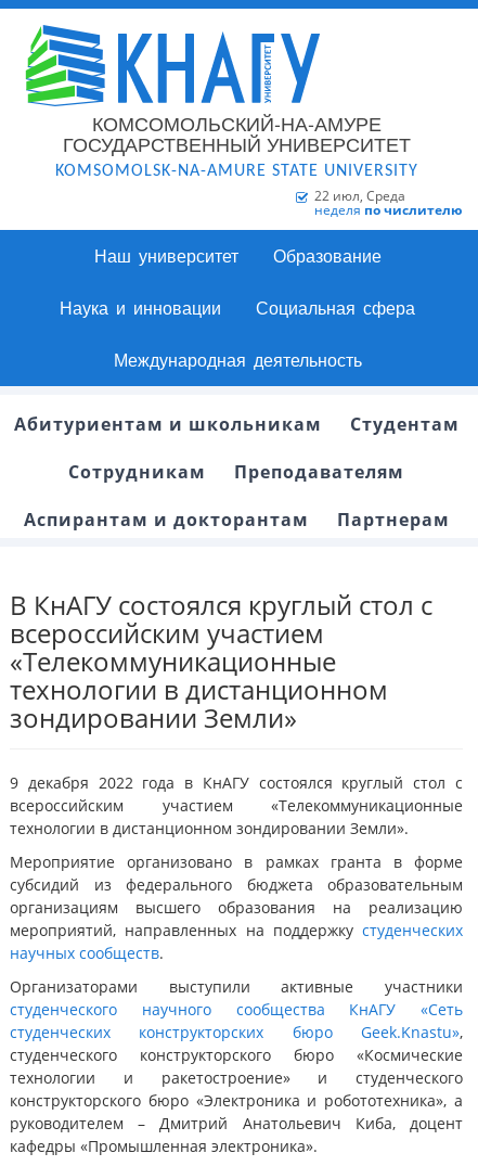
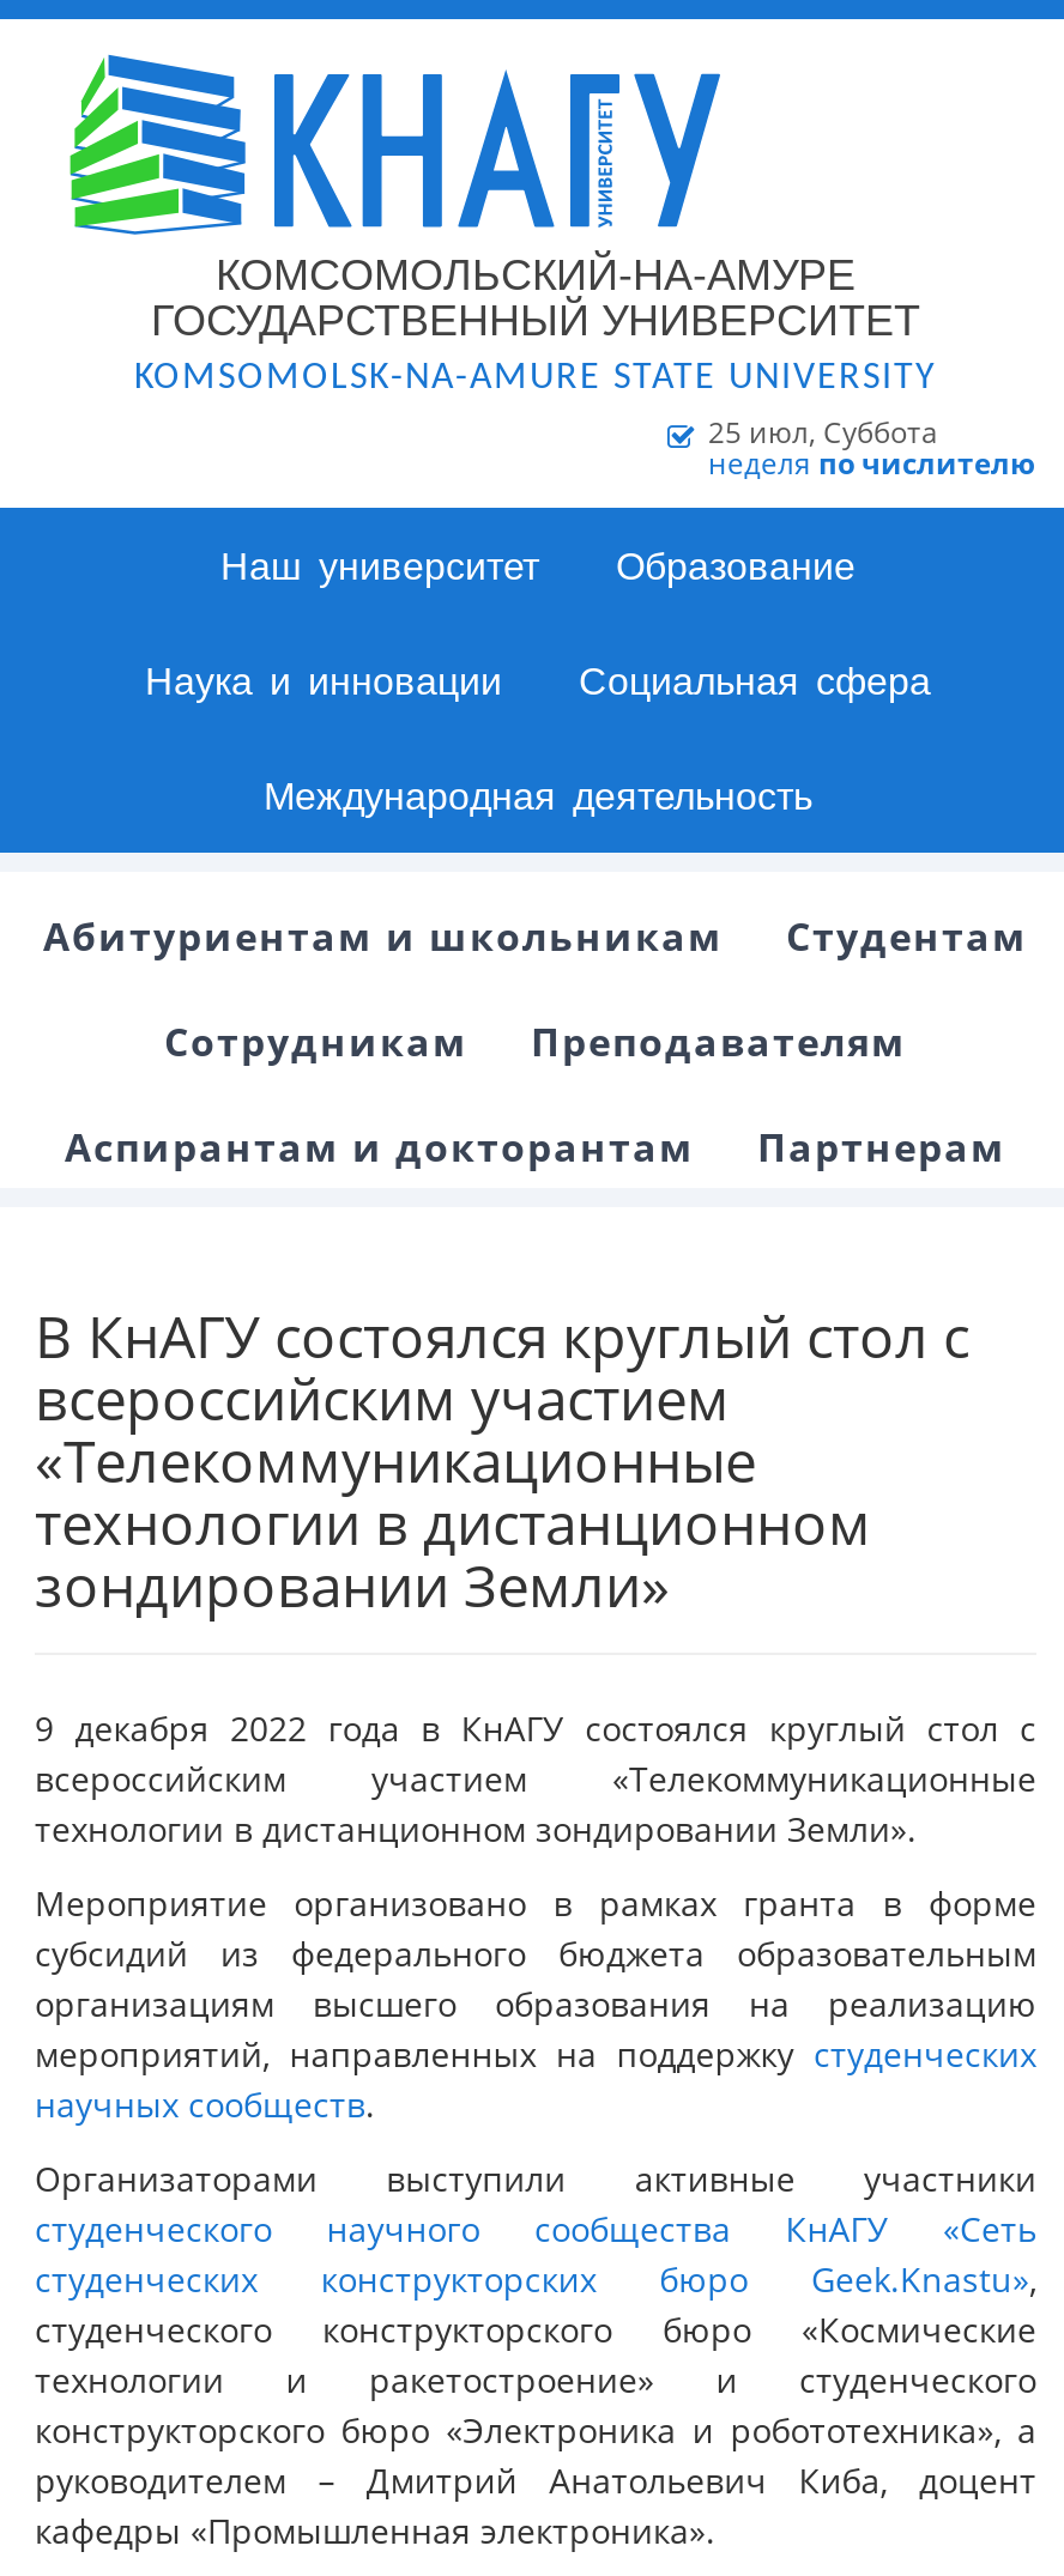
[314,187,405,205] 22 июл, Среда -> [708,412,938,453] 25 июл, Суббота

